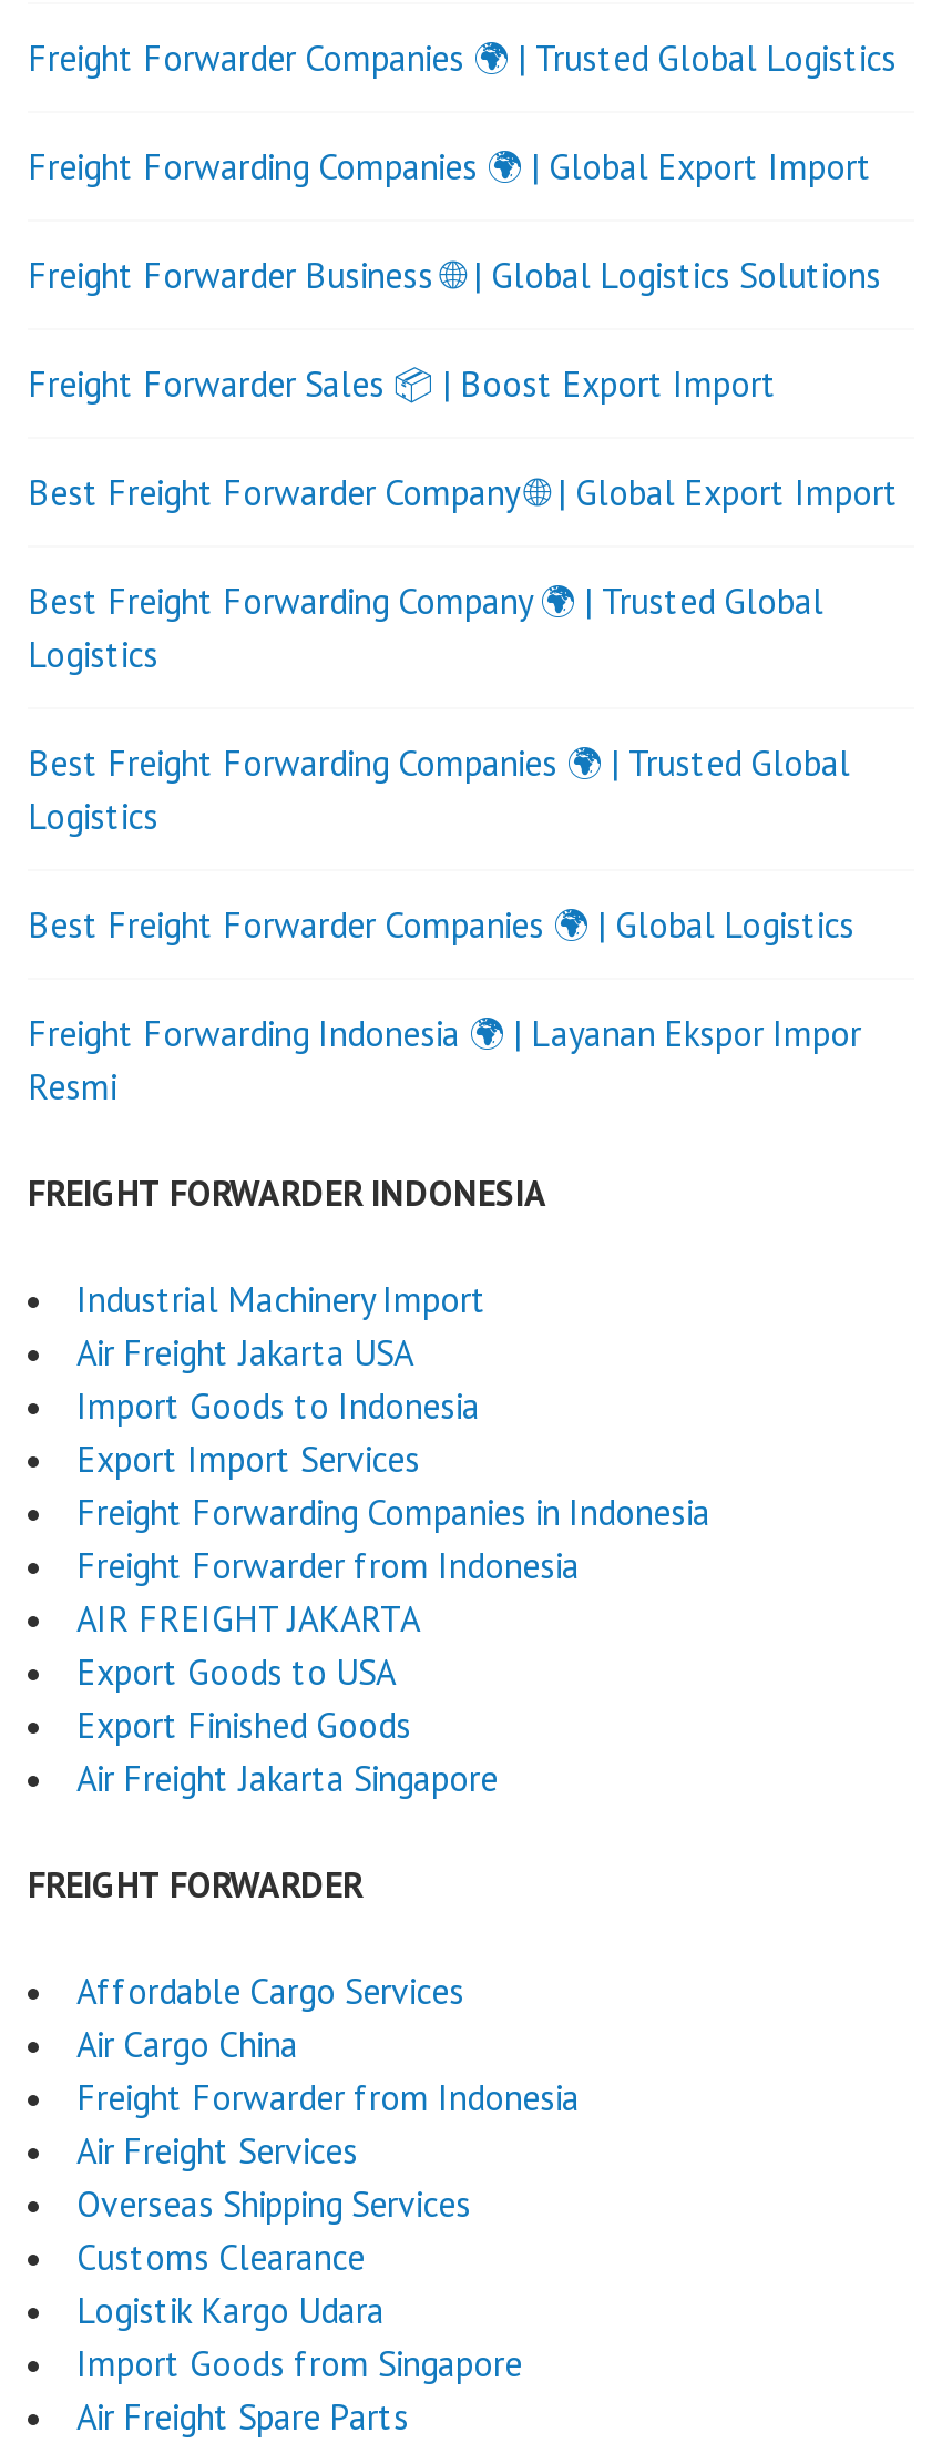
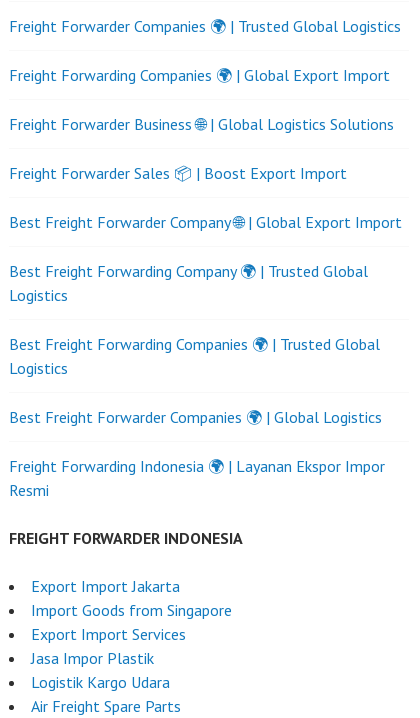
[28,1277,710,2279] Industrial Machinery Import | Air Freight Jakarta USA | Import Goods to Indonesia | Freight Forwarding Companies in Indonesia | Freight Forwarder from Indonesia | AIR FREIGHT JAKARTA | Export Goods to USA | Export Finished Goods | Air Freight Jakarta Singapore | FREIGHT FORWARDER | Affordable Cargo Services | Air Cargo China | Freight Forwarder from Indonesia | Air Freight Services | Overseas Shipping Services | Customs Clearance -> [31,576,180,596] Export Import Jakarta
moved [76,1437,420,1481] -> [31,624,186,644]: Export Import Services
moved [76,2288,385,2332] -> [31,672,170,692]: Logistik Kargo Udara
moved [76,2341,522,2385] -> [31,600,232,620]: Import Goods from Singapore
none -> [31,648,154,668] Jasa Impor Plastik

